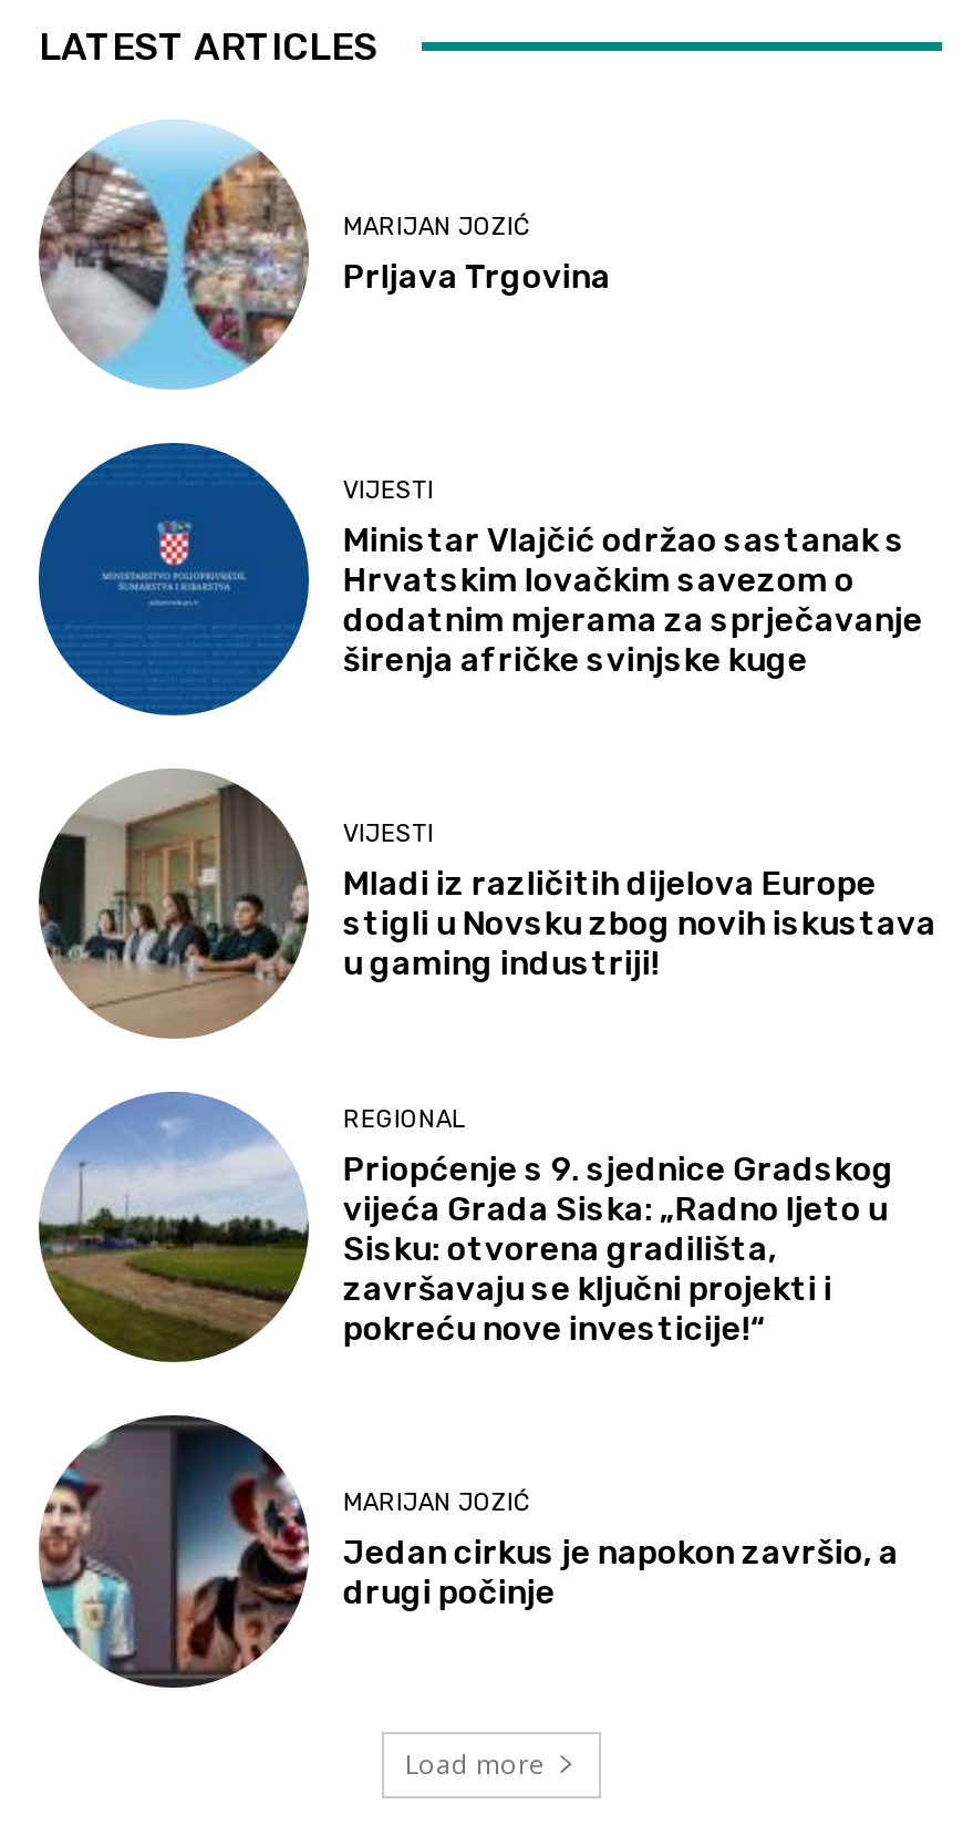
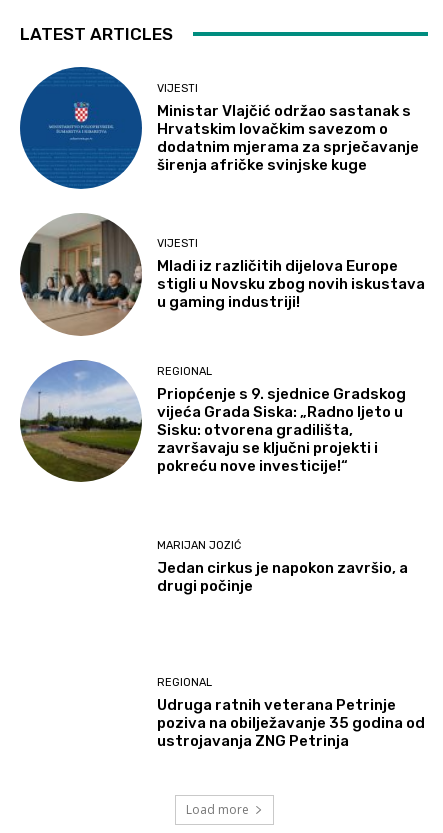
[39,120,611,388] [image] | MARIJAN JOZIĆ | Prljava Trgovina -> none
moved [37,476,936,1613] -> [19,81,425,595]: [image] | VIJESTI | Ministar Vlajčić održao sastanak s | ... | Jedan cirkus je napokon završio, a | drugi počinje
[37,1413,311,1690] [image] -> none
none -> [157,676,425,750] REGIONAL | Udruga ratnih veterana Petrinje | poziva na obilježavanje 35 godina od | ustrojavanja ZNG Petrinja

